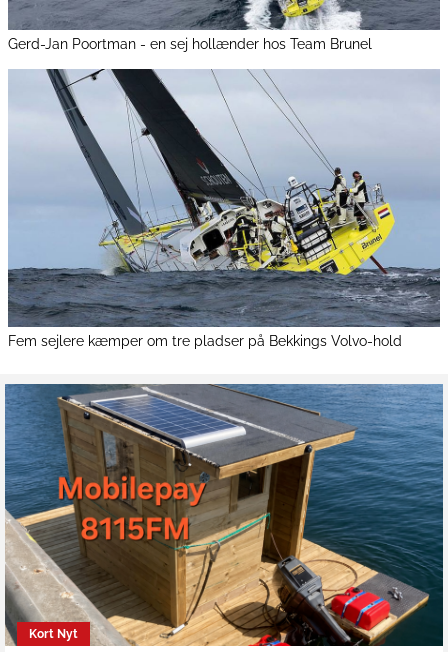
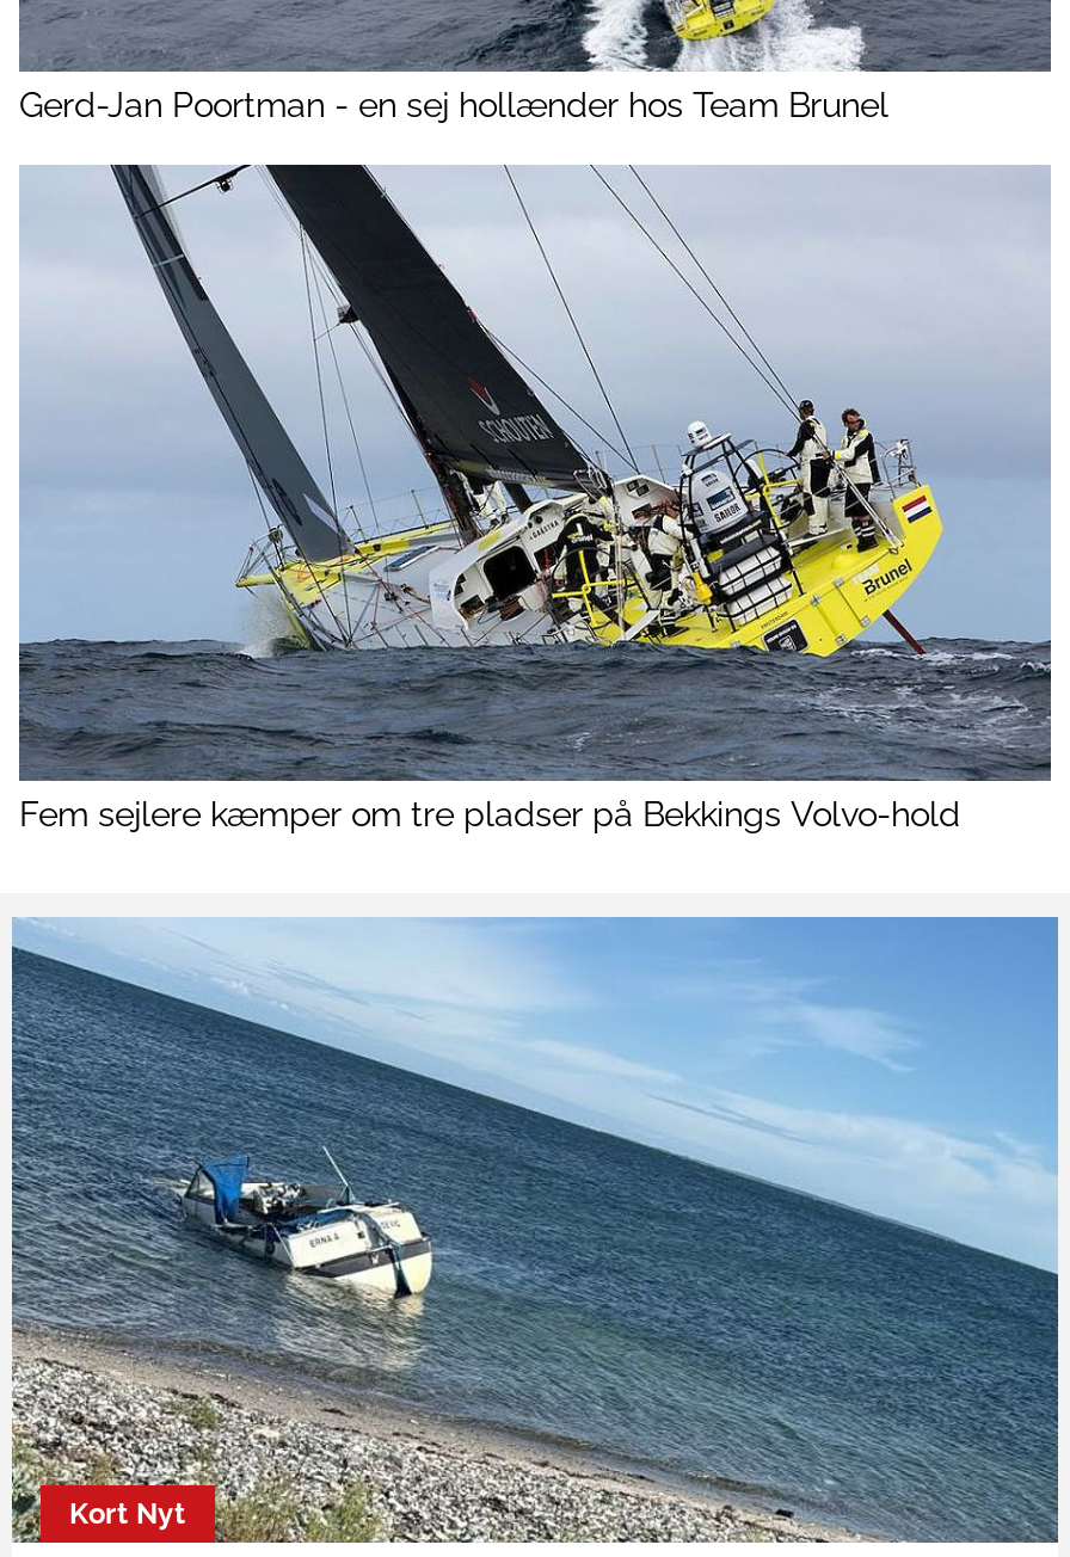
[5,383,444,647] [image] -> [12,917,1060,1545] [image]

